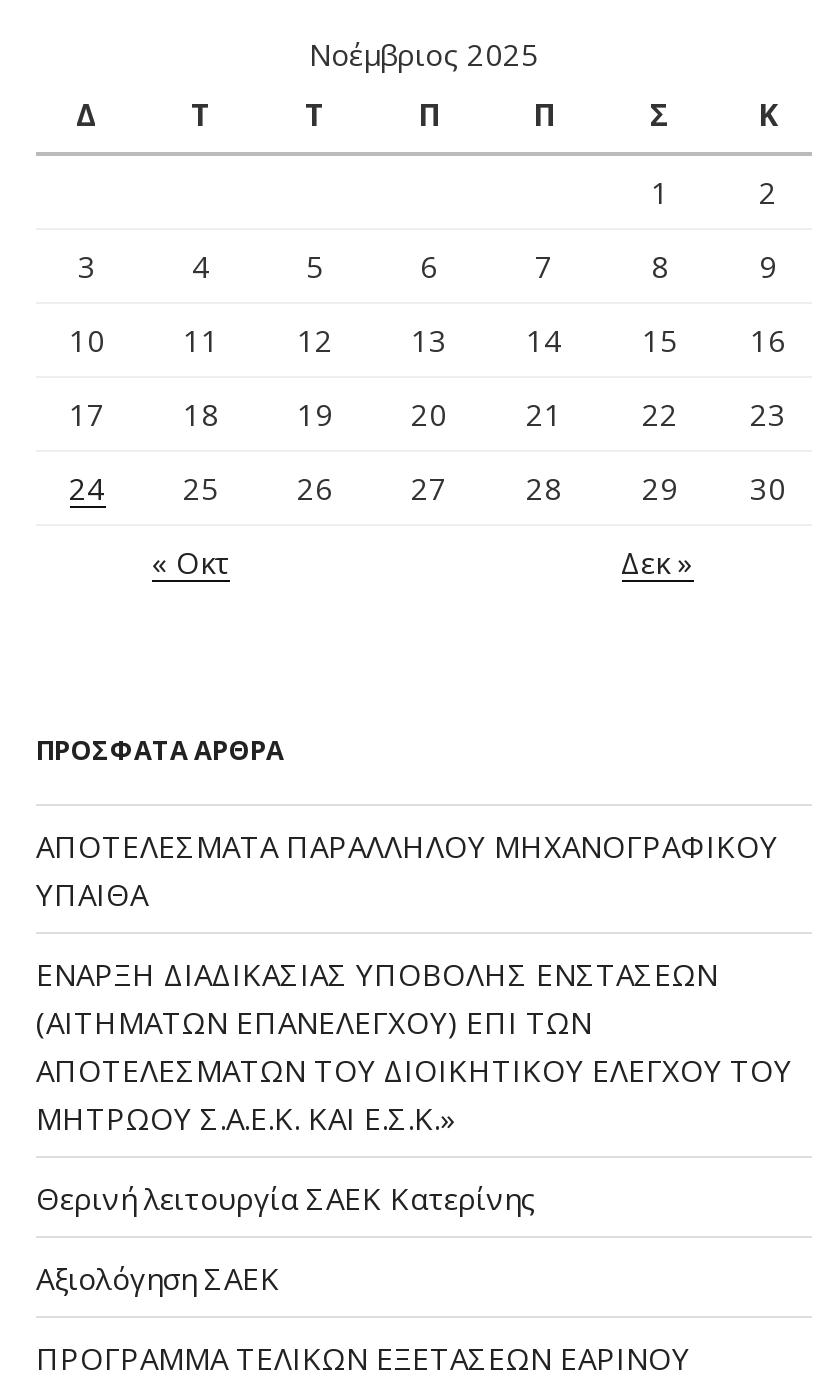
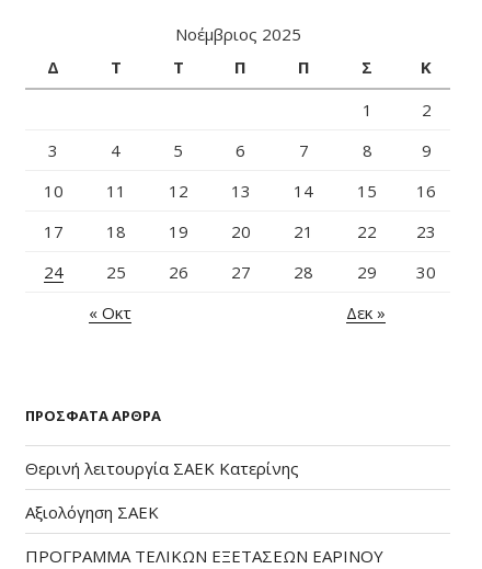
[36,825,792,1137] ΑΠΟΤΕΛΕΣΜΑΤΑ ΠΑΡΑΛΛΗΛΟΥ ΜΗΧΑΝΟΓΡΑΦΙΚΟΥ | ΥΠΑΙΘΑ | ΕΝΑΡΞΗ ΔΙΑΔΙΚΑΣΙΑΣ ΥΠΟΒΟΛΗΣ ΕΝΣΤΑΣΕΩΝ | (ΑΙΤΗΜΑΤΩΝ ΕΠΑΝΕΛΕΓΧΟΥ) ΕΠΙ ΤΩΝ | ΑΠΟΤΕΛΕΣΜΑΤΩΝ ΤΟΥ ΔΙΟΙΚΗΤΙΚΟΥ ΕΛΕΓΧΟΥ ΤΟΥ | ΜΗΤΡΩΟΥ Σ.Α.Ε.Κ. ΚΑΙ Ε.Σ.Κ.» -> none

